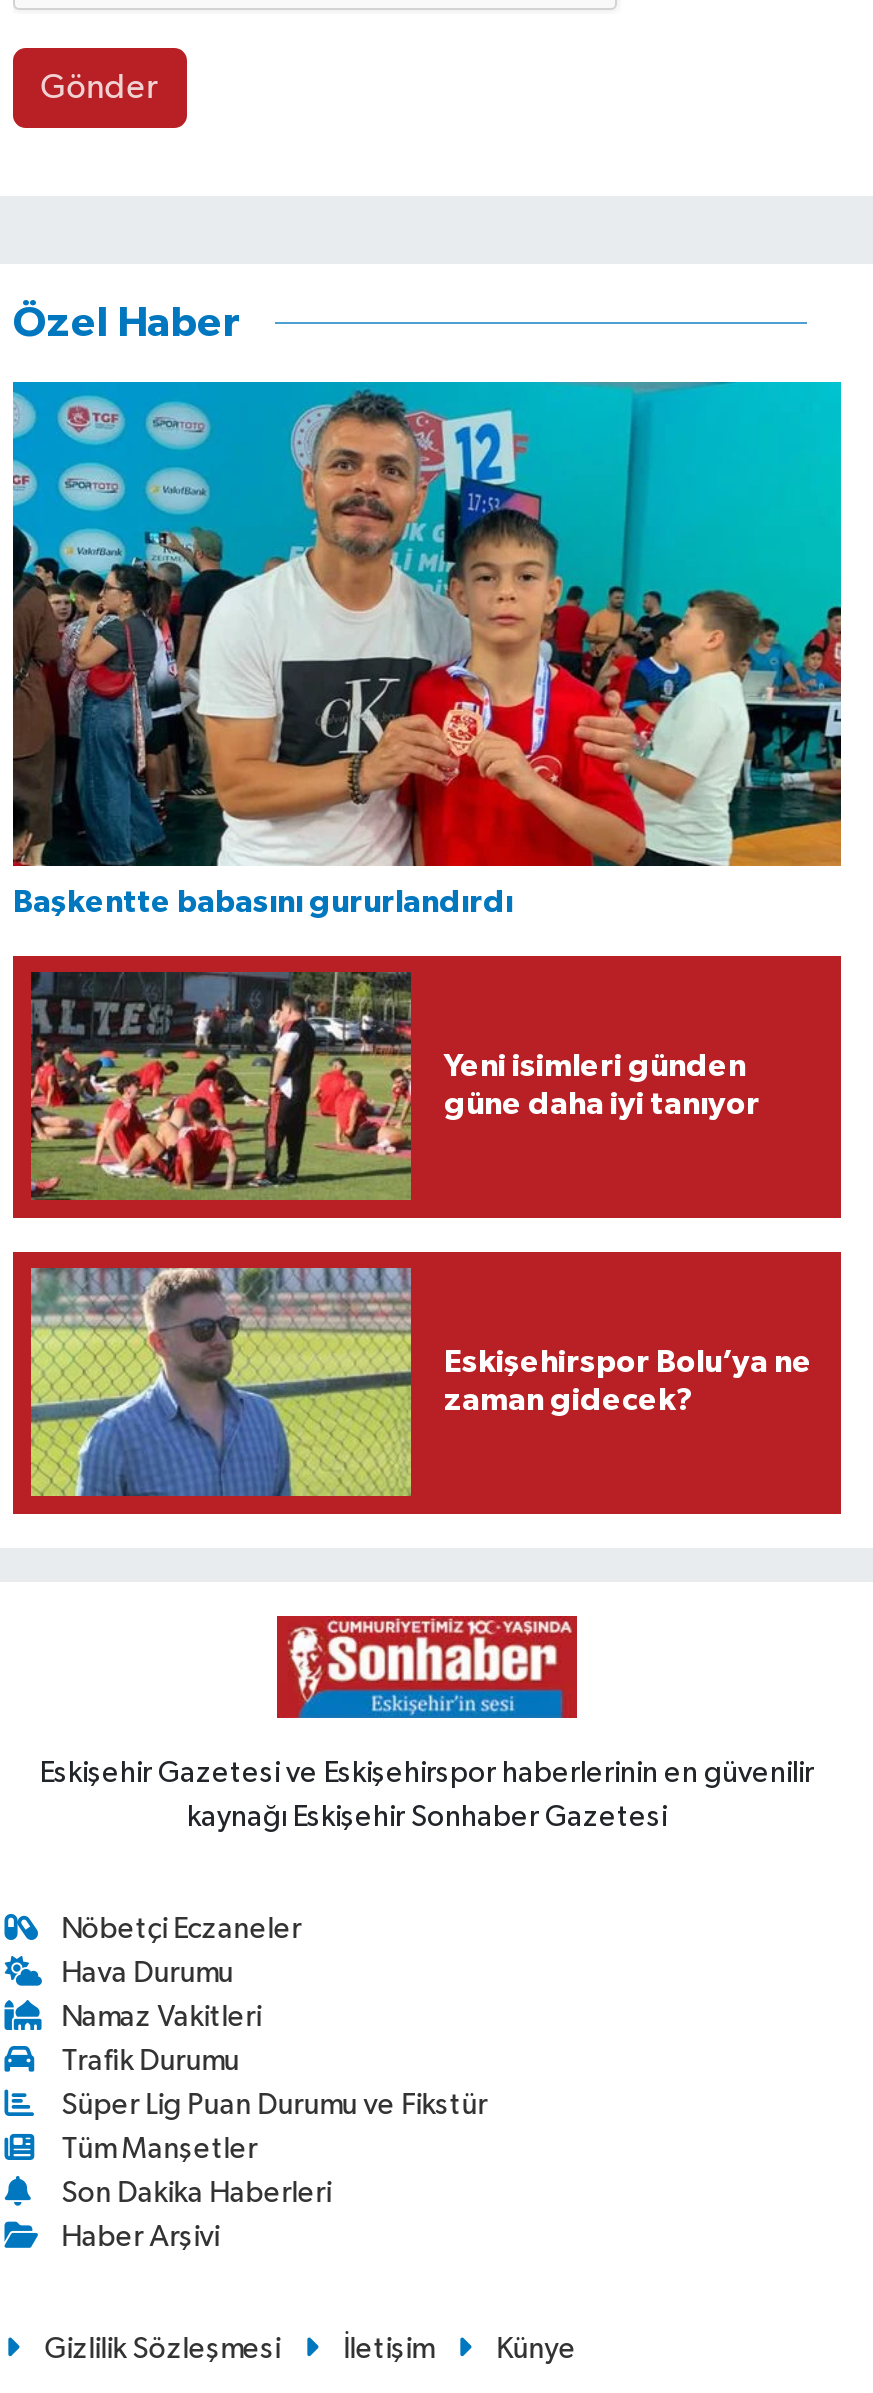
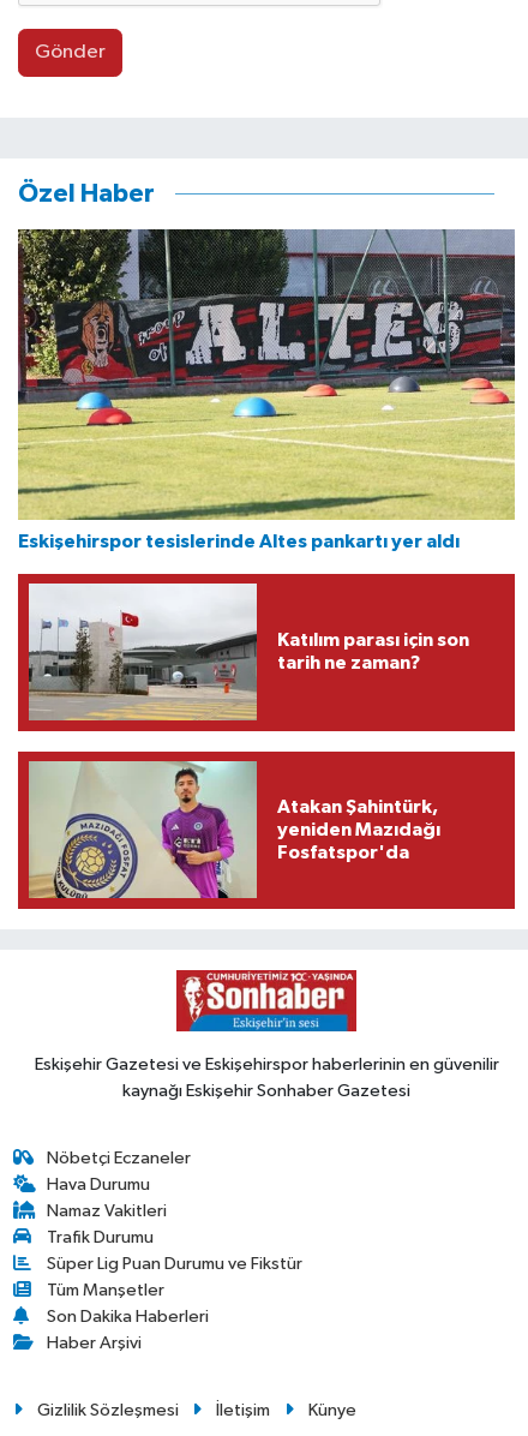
[11,380,843,918] [image] | Başkentte babasını gururlandırdı -> [17,228,516,551] [image] | Eskişehirspor tesislerinde Altes pankartı yer aldı
[29,970,760,1202] [image] | Yeni isimleri günden | güne daha iyi tanıyor -> [28,582,469,722] [image] | Katılım parası için son | tarih ne zaman?
[29,1266,812,1498] [image] | Eskişehirspor Bolu’ya ne | zaman gidecek? -> [28,760,440,899] [image] | Atakan Şahintürk, | yeniden Mazıdağı | Fosfatspor'da

